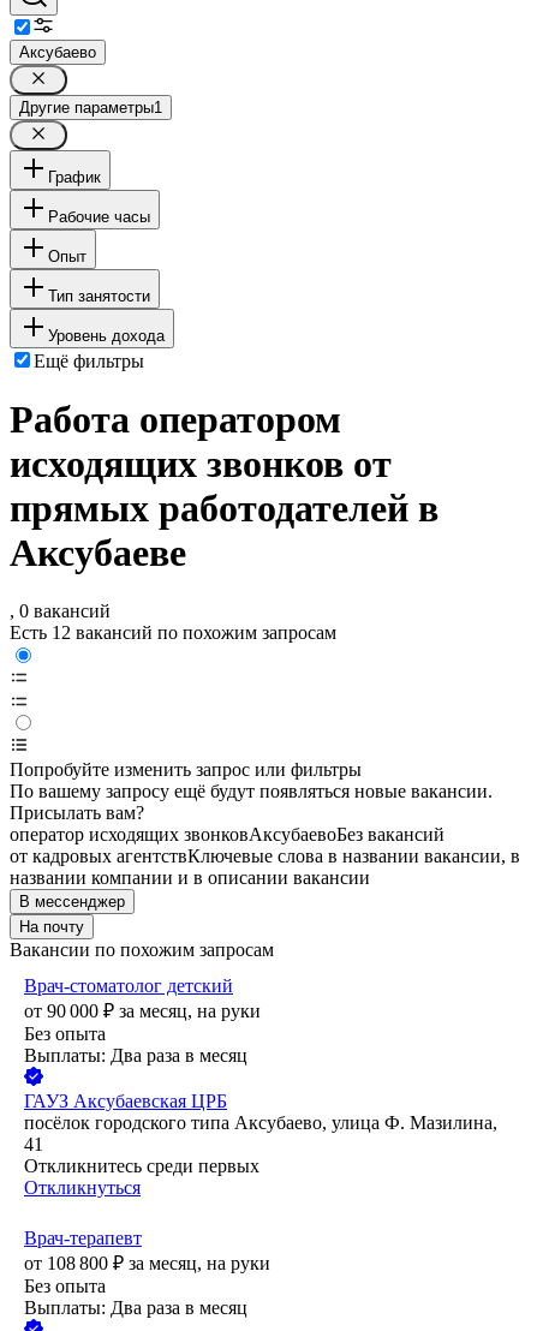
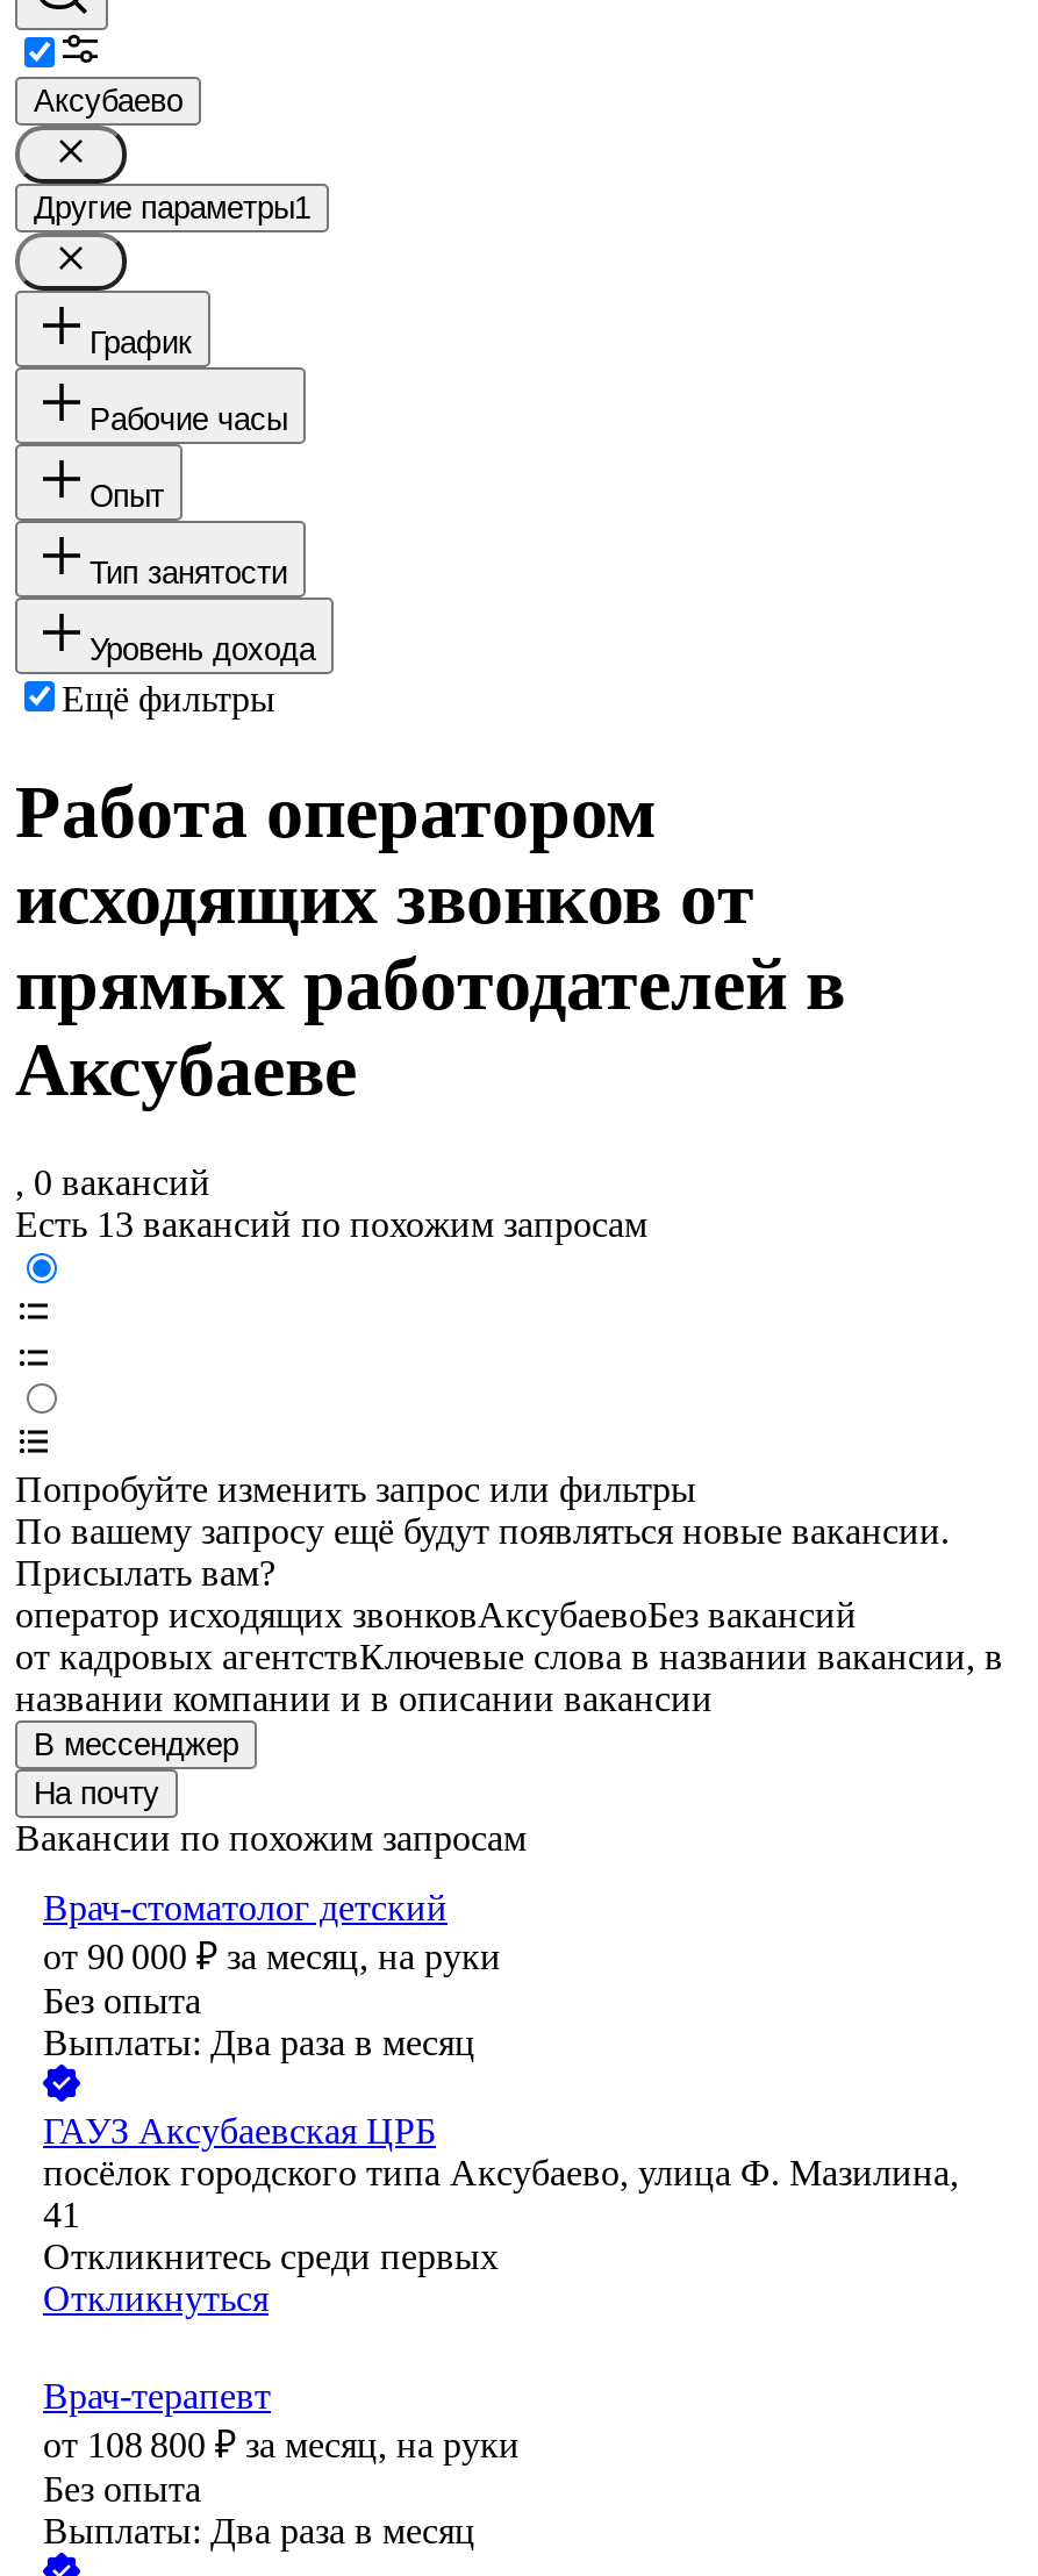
[10,623,336,643] Есть 12 вакансий по похожим запросам -> [15,1205,647,1245] Есть 13 вакансий по похожим запросам

